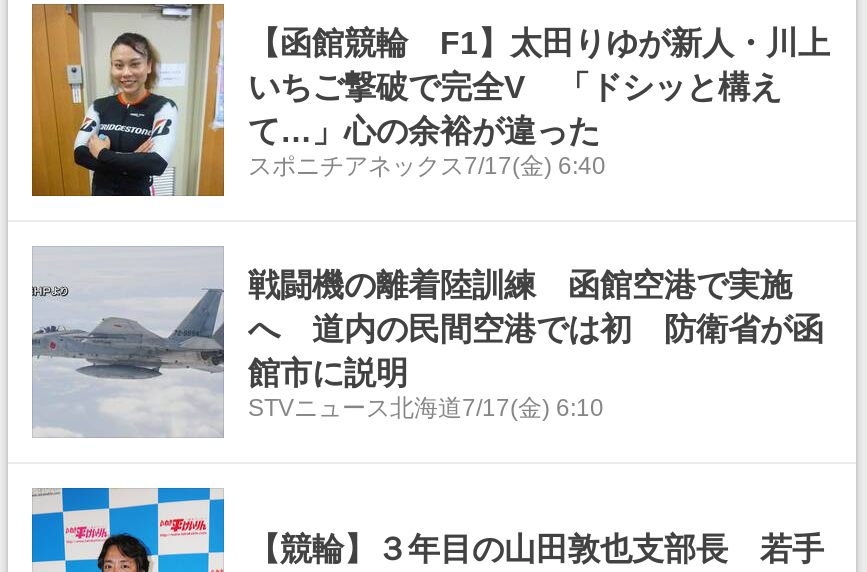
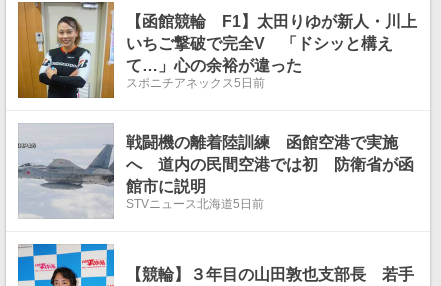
[248,151,606,179] スポニチアネックス7/17(金) 6:40 -> [126,75,265,89] スポニチアネックス5日前
[248,393,604,421] STVニュース北海道7/17(金) 6:10 -> [126,196,264,210] STVニュース北海道5日前

